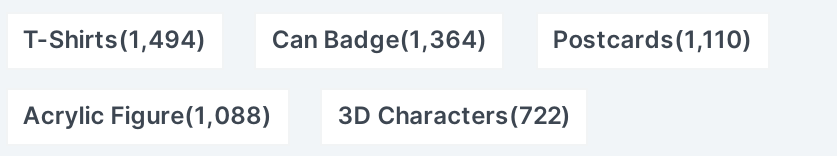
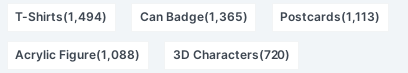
[272,25,752,55] Can Badge(1,364) | Postcards(1,110) -> [140,9,380,24] Can Badge(1,365) | Postcards(1,113)
[338,101,571,131] 3D Characters(722) -> [173,47,290,62] 3D Characters(720)

